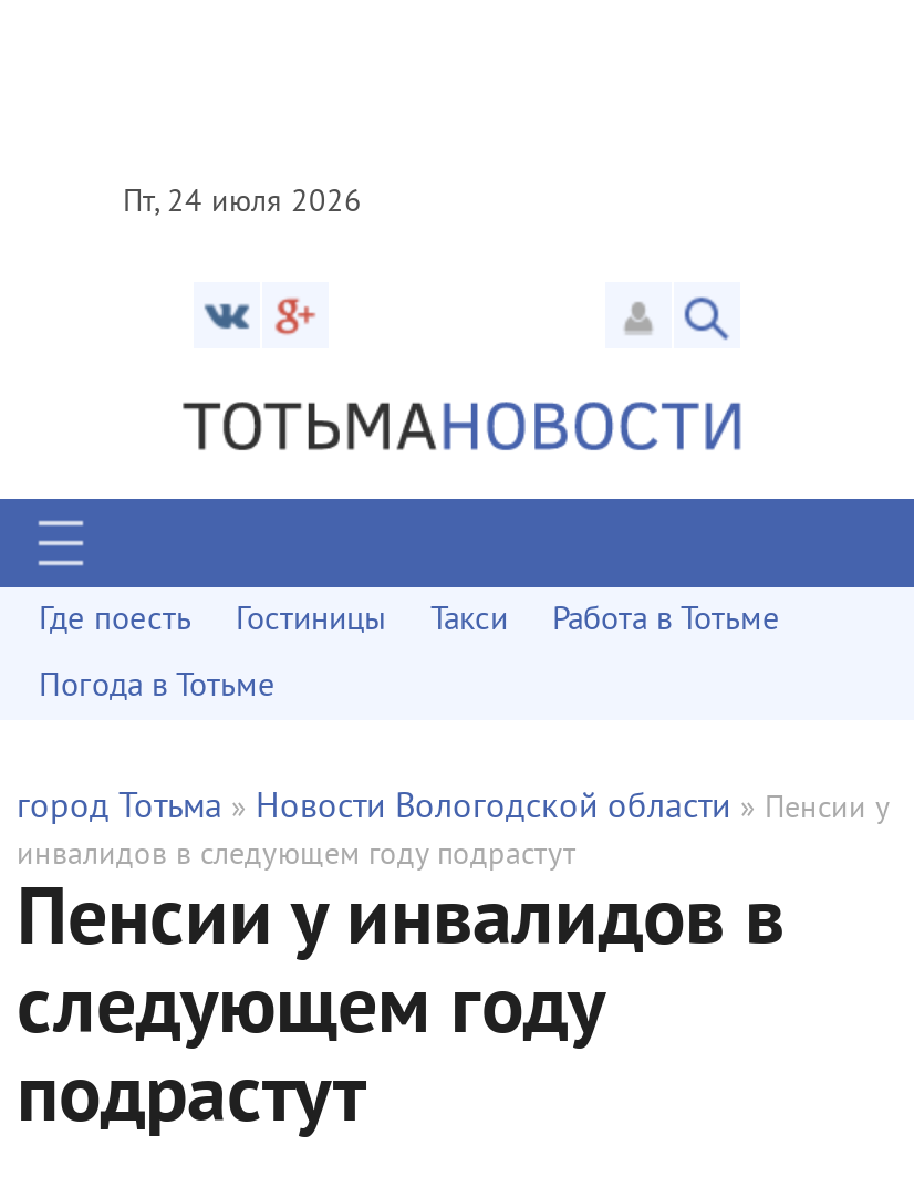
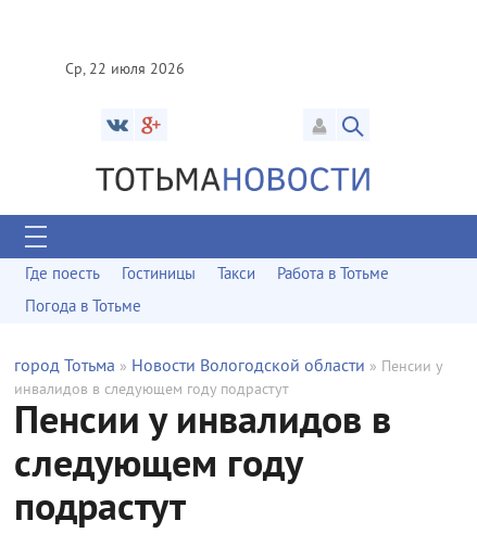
[123,185,362,222] Пт, 24 июля 2026 -> [65,61,185,79] Ср, 22 июля 2026

